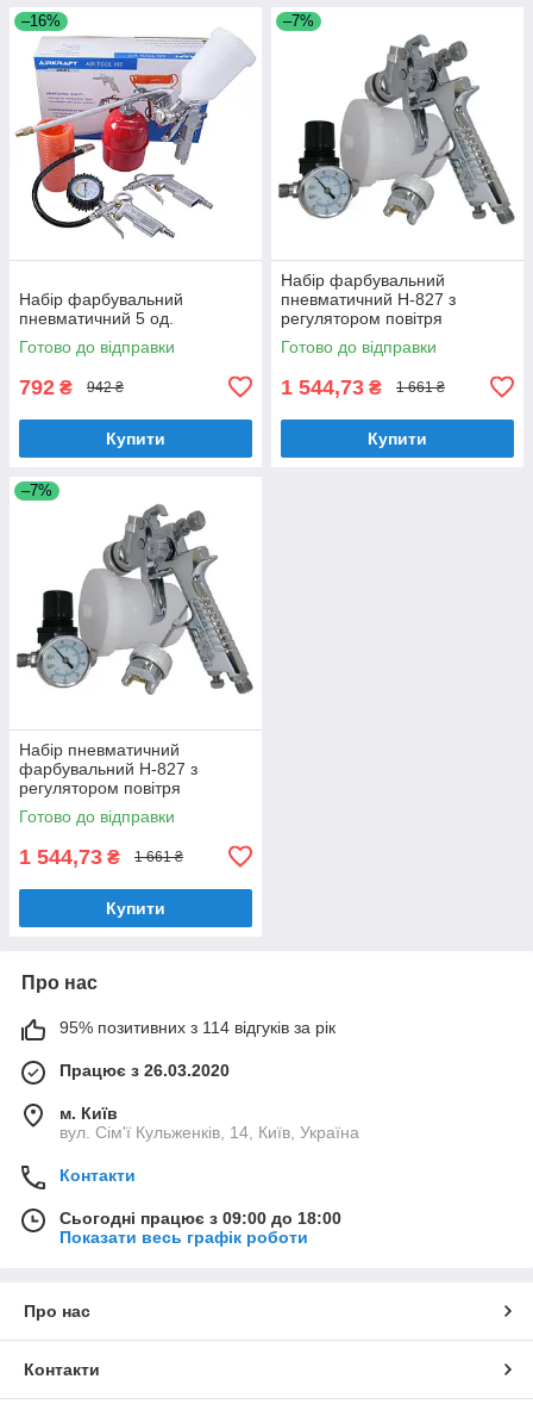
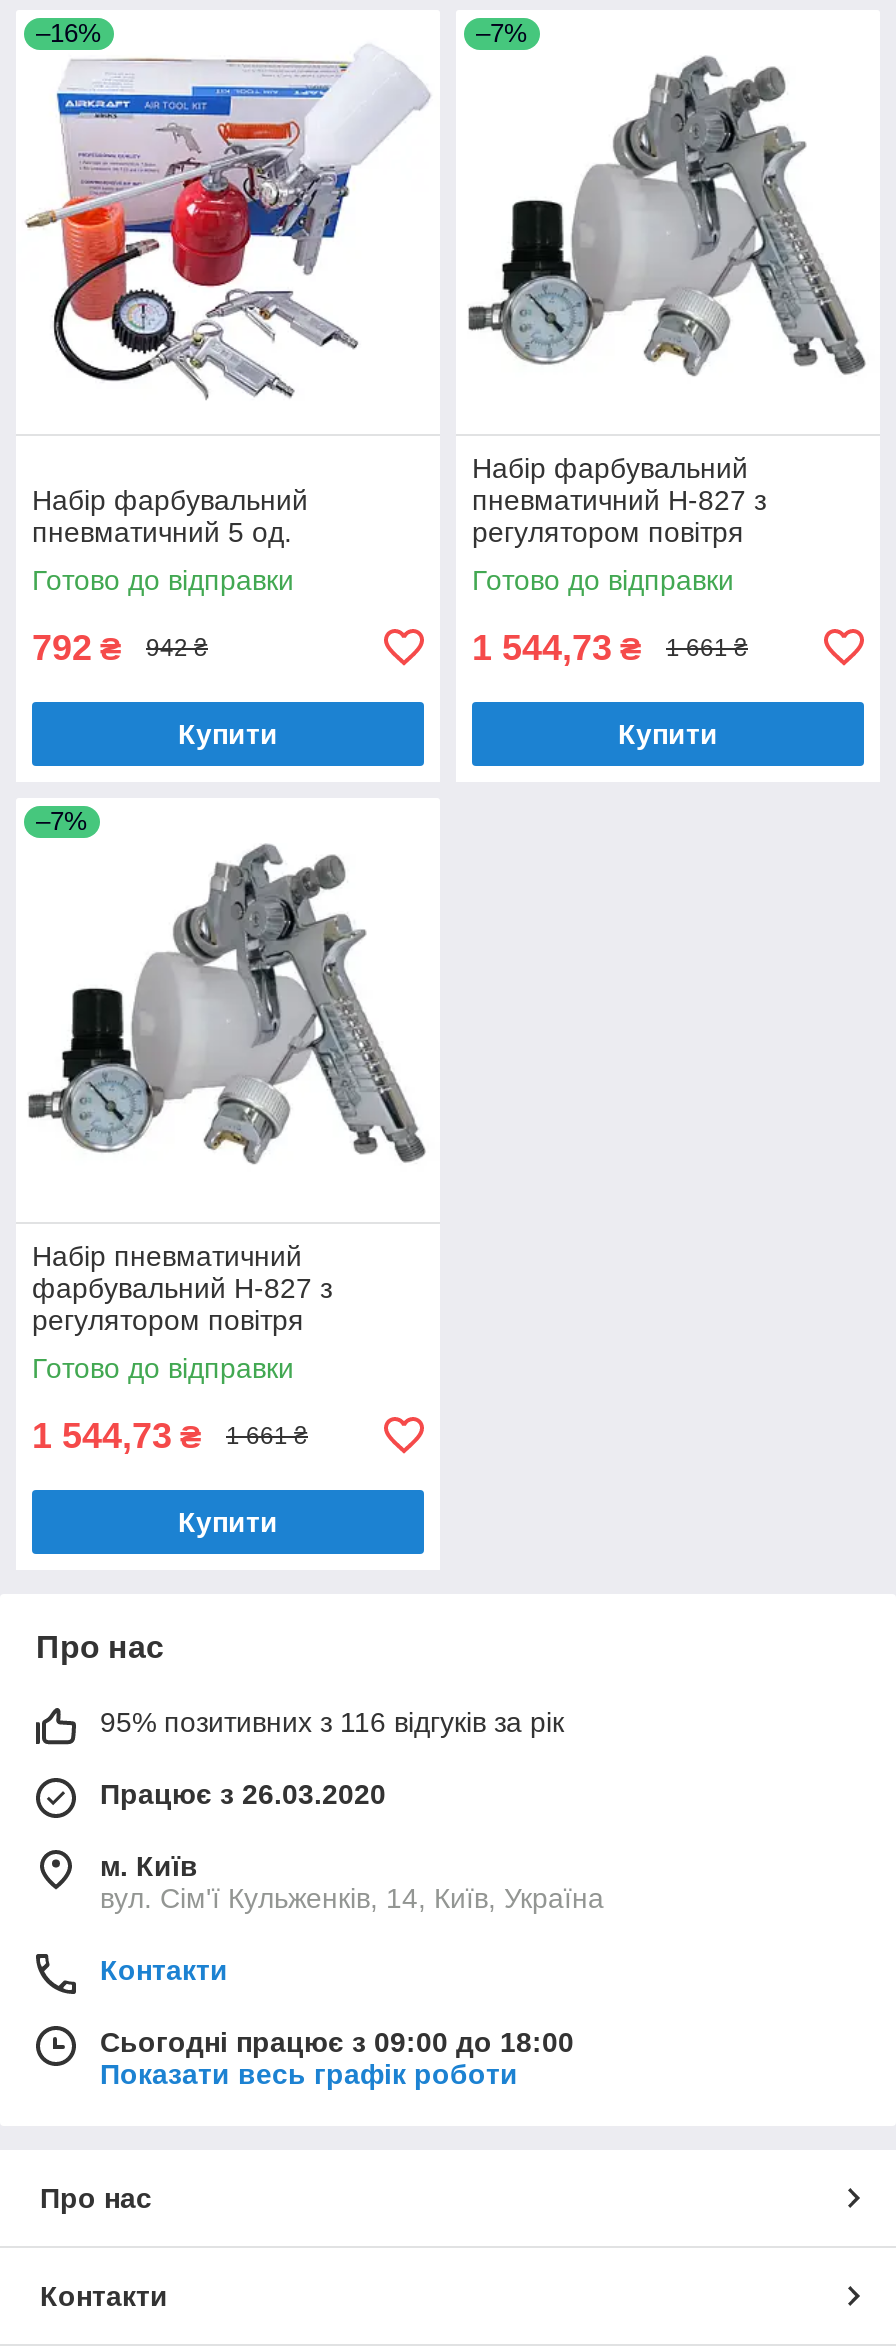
[59,1018,336,1037] 95% позитивних з 114 відгуків за рік -> [100,1706,564,1738] 95% позитивних з 116 відгуків за рік

